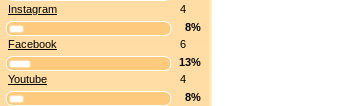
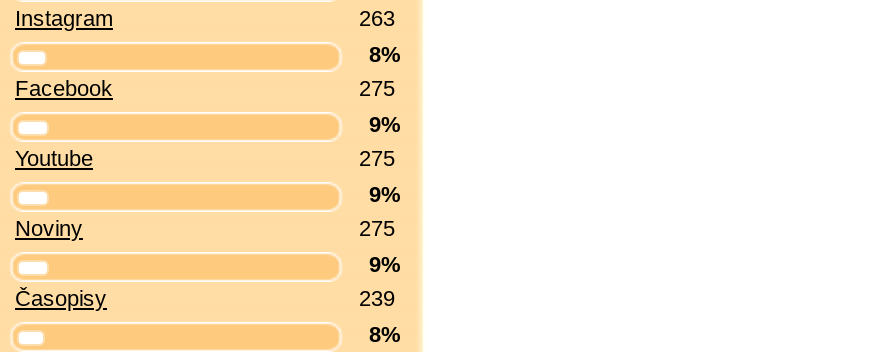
[180,3,186,15] 4 -> [359,6,395,30] 263
[180,38,186,50] 6 -> [359,76,395,100] 275
[179,56,201,68] 13% -> [369,112,401,136] 9%
[180,73,186,85] 4 -> [15,146,401,310] 275 | 9% | Noviny | 275 | 9% | Časopisy | 239

